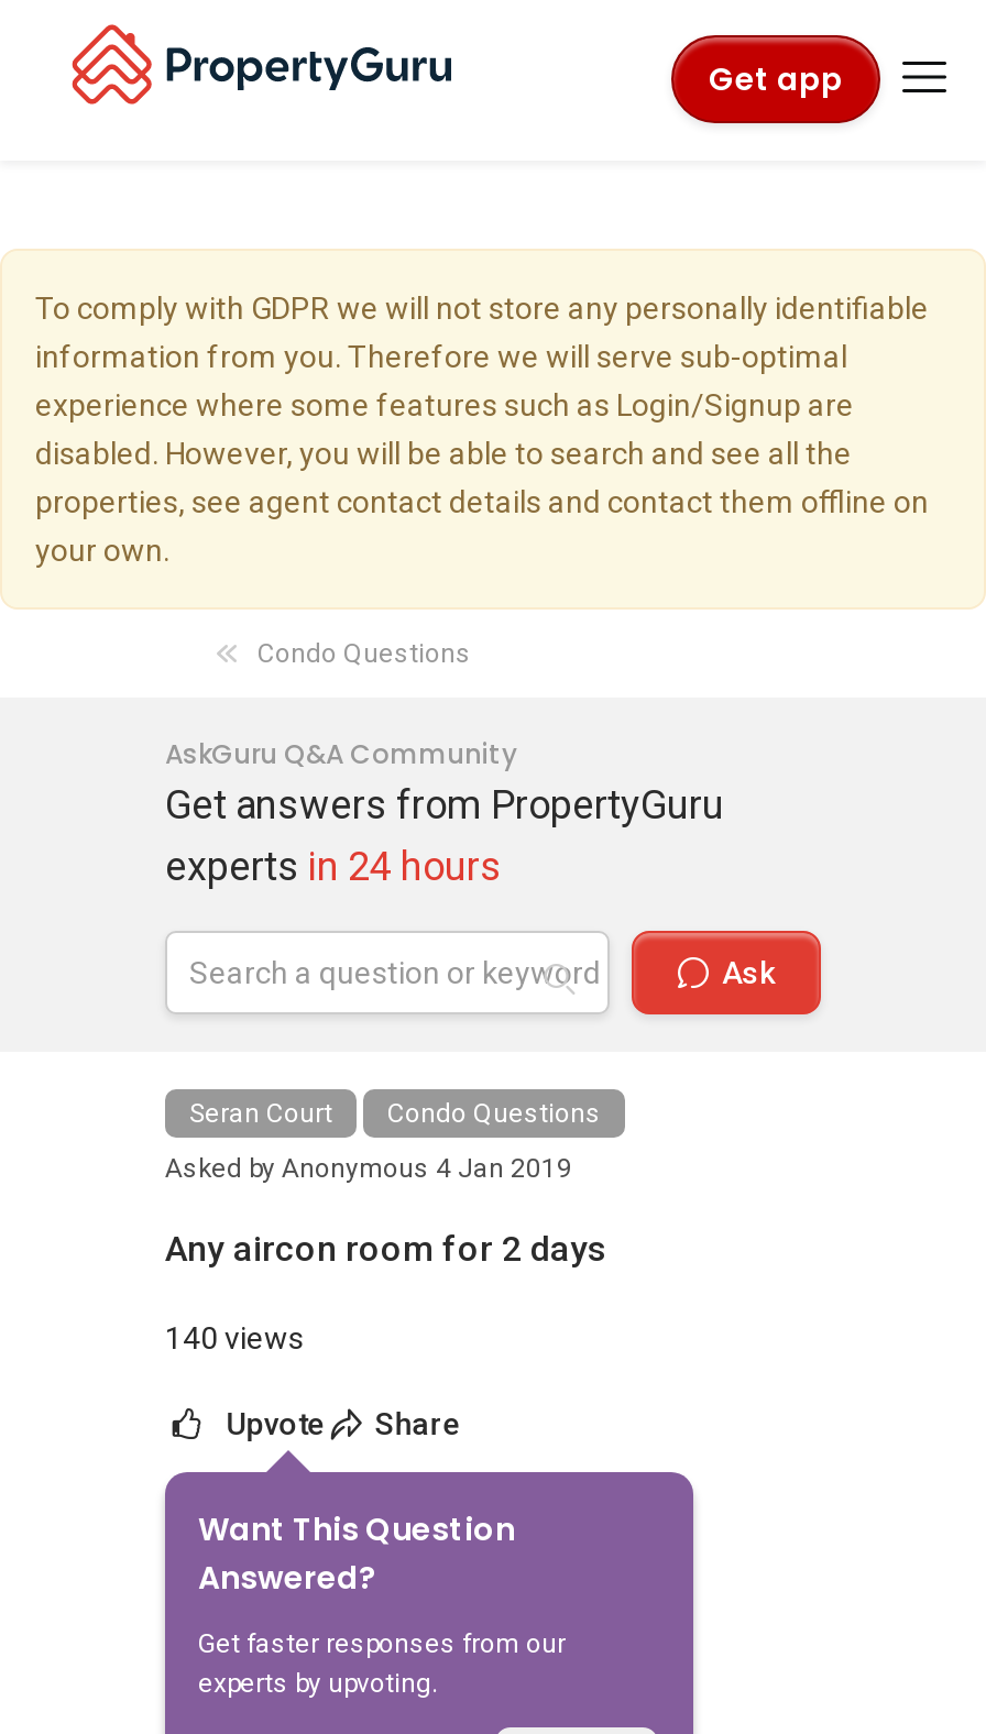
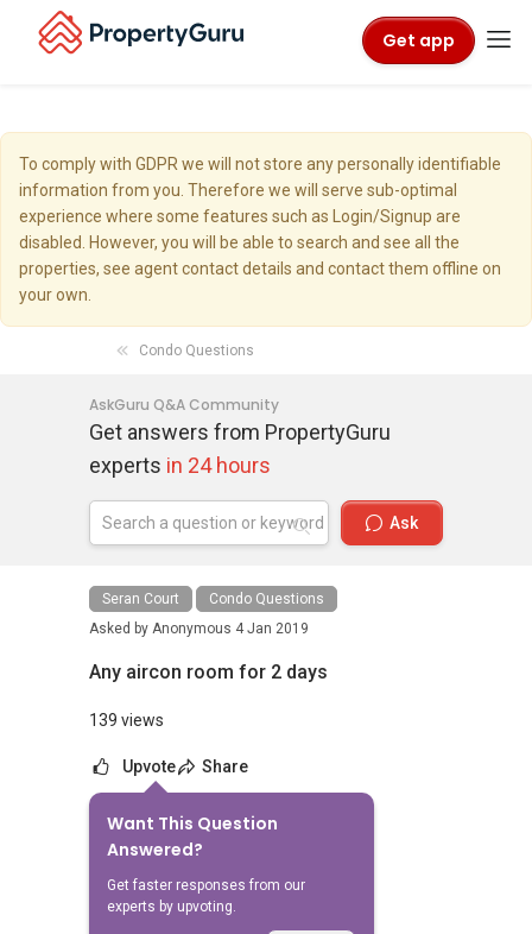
[165,1320,304,1356] 140 views -> [89,711,164,730] 139 views

